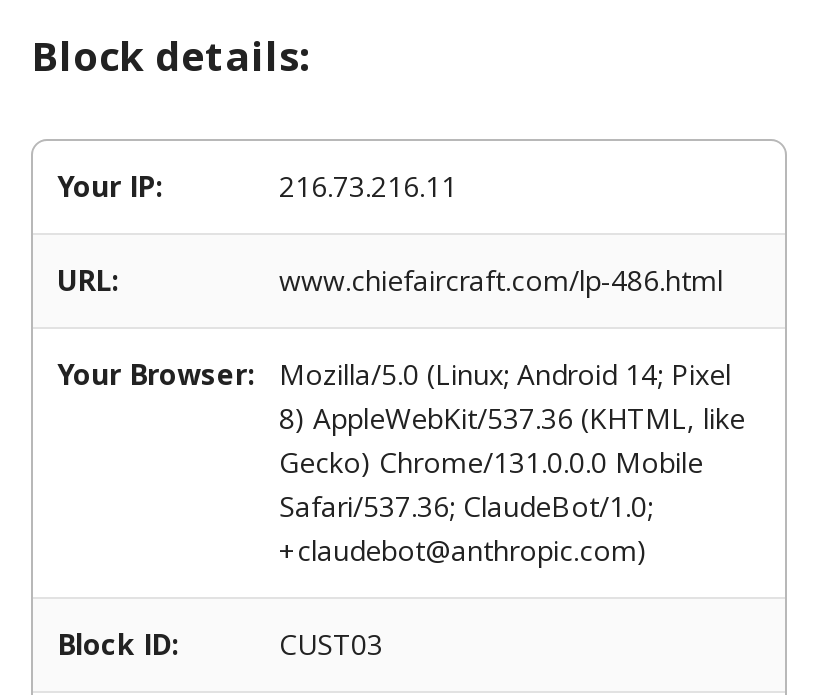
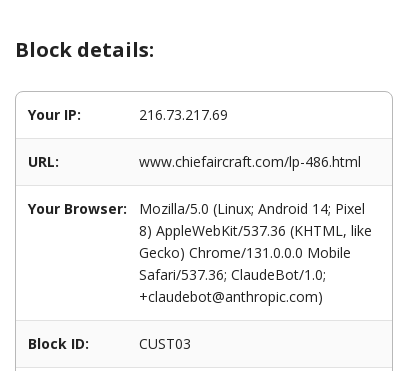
[279,167,457,205] 216.73.216.11 -> [139,105,228,124] 216.73.217.69

